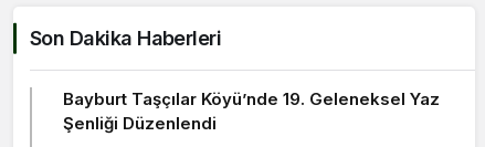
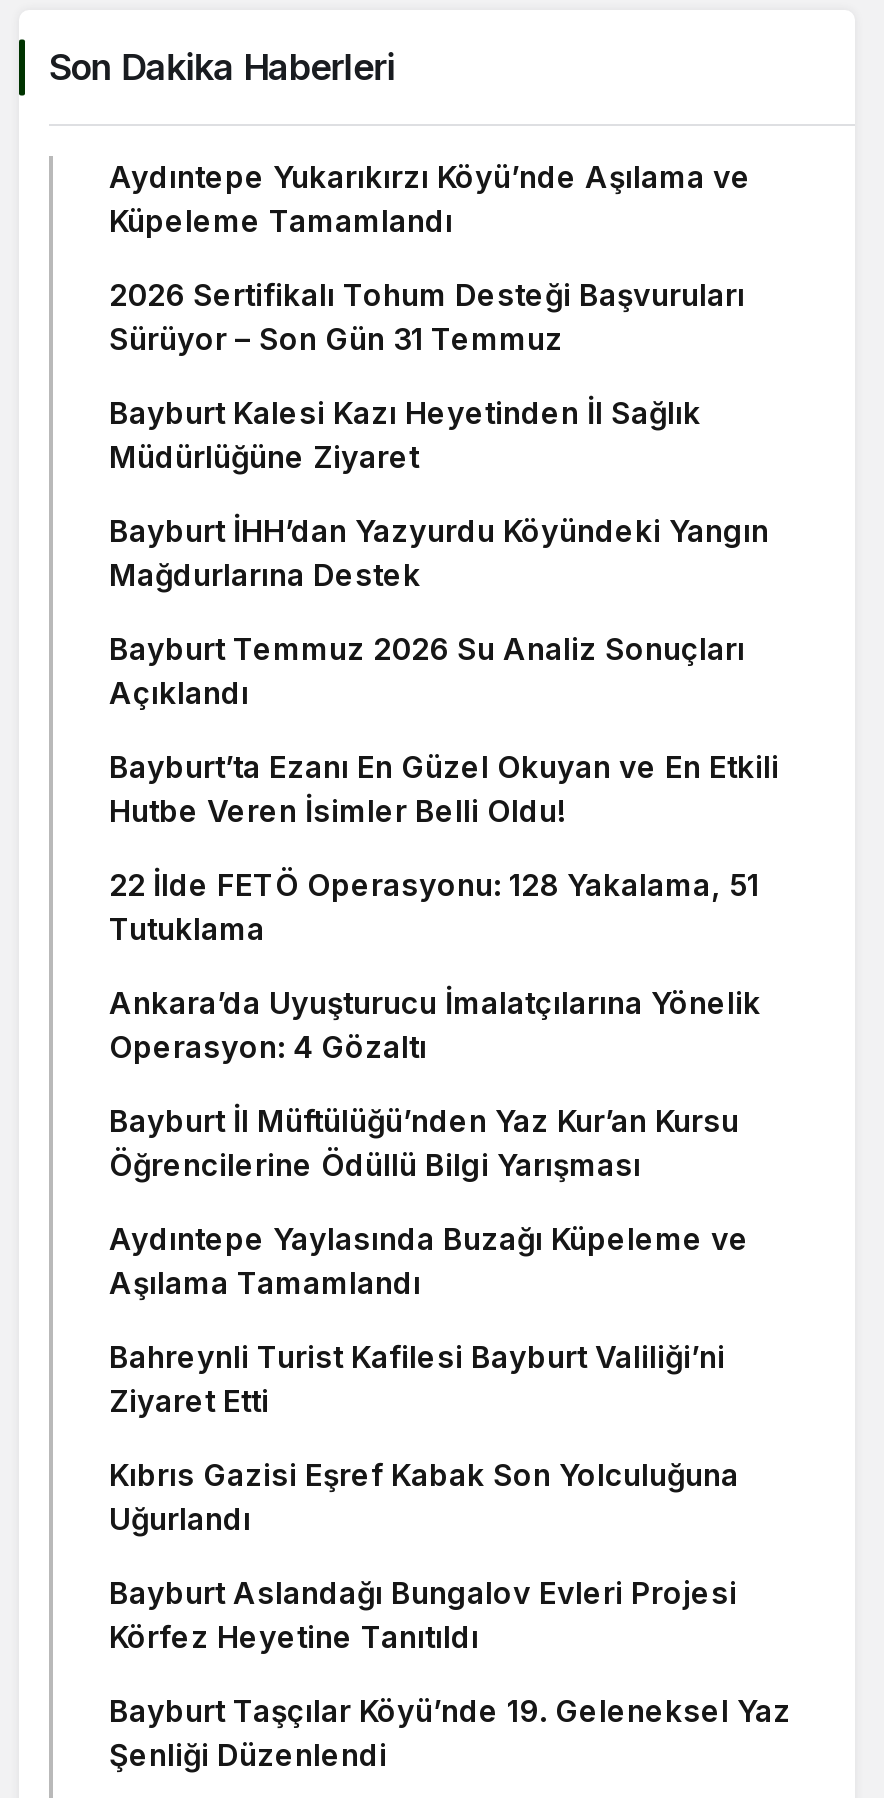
none -> [109,158,779,1656] Aydıntepe Yukarıkırzı Köyü’nde Aşılama ve | Küpeleme Tamamlandı | 2026 Sertifikalı Tohum Desteği Başvuruları | Sürüyor – Son Gün 31 Temmuz | Bayburt Kalesi Kazı Heyetinden İl Sağlık | Müdürlüğüne Ziyaret | Bayburt İHH’dan Yazyurdu Köyündeki Yangın | Mağdurlarına Destek | Bayburt Temmuz 2026 Su Analiz Sonuçları | Açıklandı | Bayburt’ta Ezanı En Güzel Okuyan ve En Etkili | Hutbe Veren İsimler Belli Oldu! | 22 İlde FETÖ Operasyonu: 128 Yakalama, 51 | Tutuklama | Ankara’da Uyuşturucu İmalatçılarına Yönelik | Operasyon: 4 Gözaltı | Bayburt İl Müftülüğü’nden Yaz Kur’an Kursu | Öğrencilerine Ödüllü Bilgi Yarışması | Aydıntepe Yaylasında Buzağı Küpeleme ve | Aşılama Tamamlandı | Bahreynli Turist Kafilesi Bayburt Valiliği’ni | Ziyaret Etti | Kıbrıs Gazisi Eşref Kabak Son Yolculuğuna | Uğurlandı | Bayburt Aslandağı Bungalov Evleri Projesi | Körfez Heyetine Tanıtıldı

